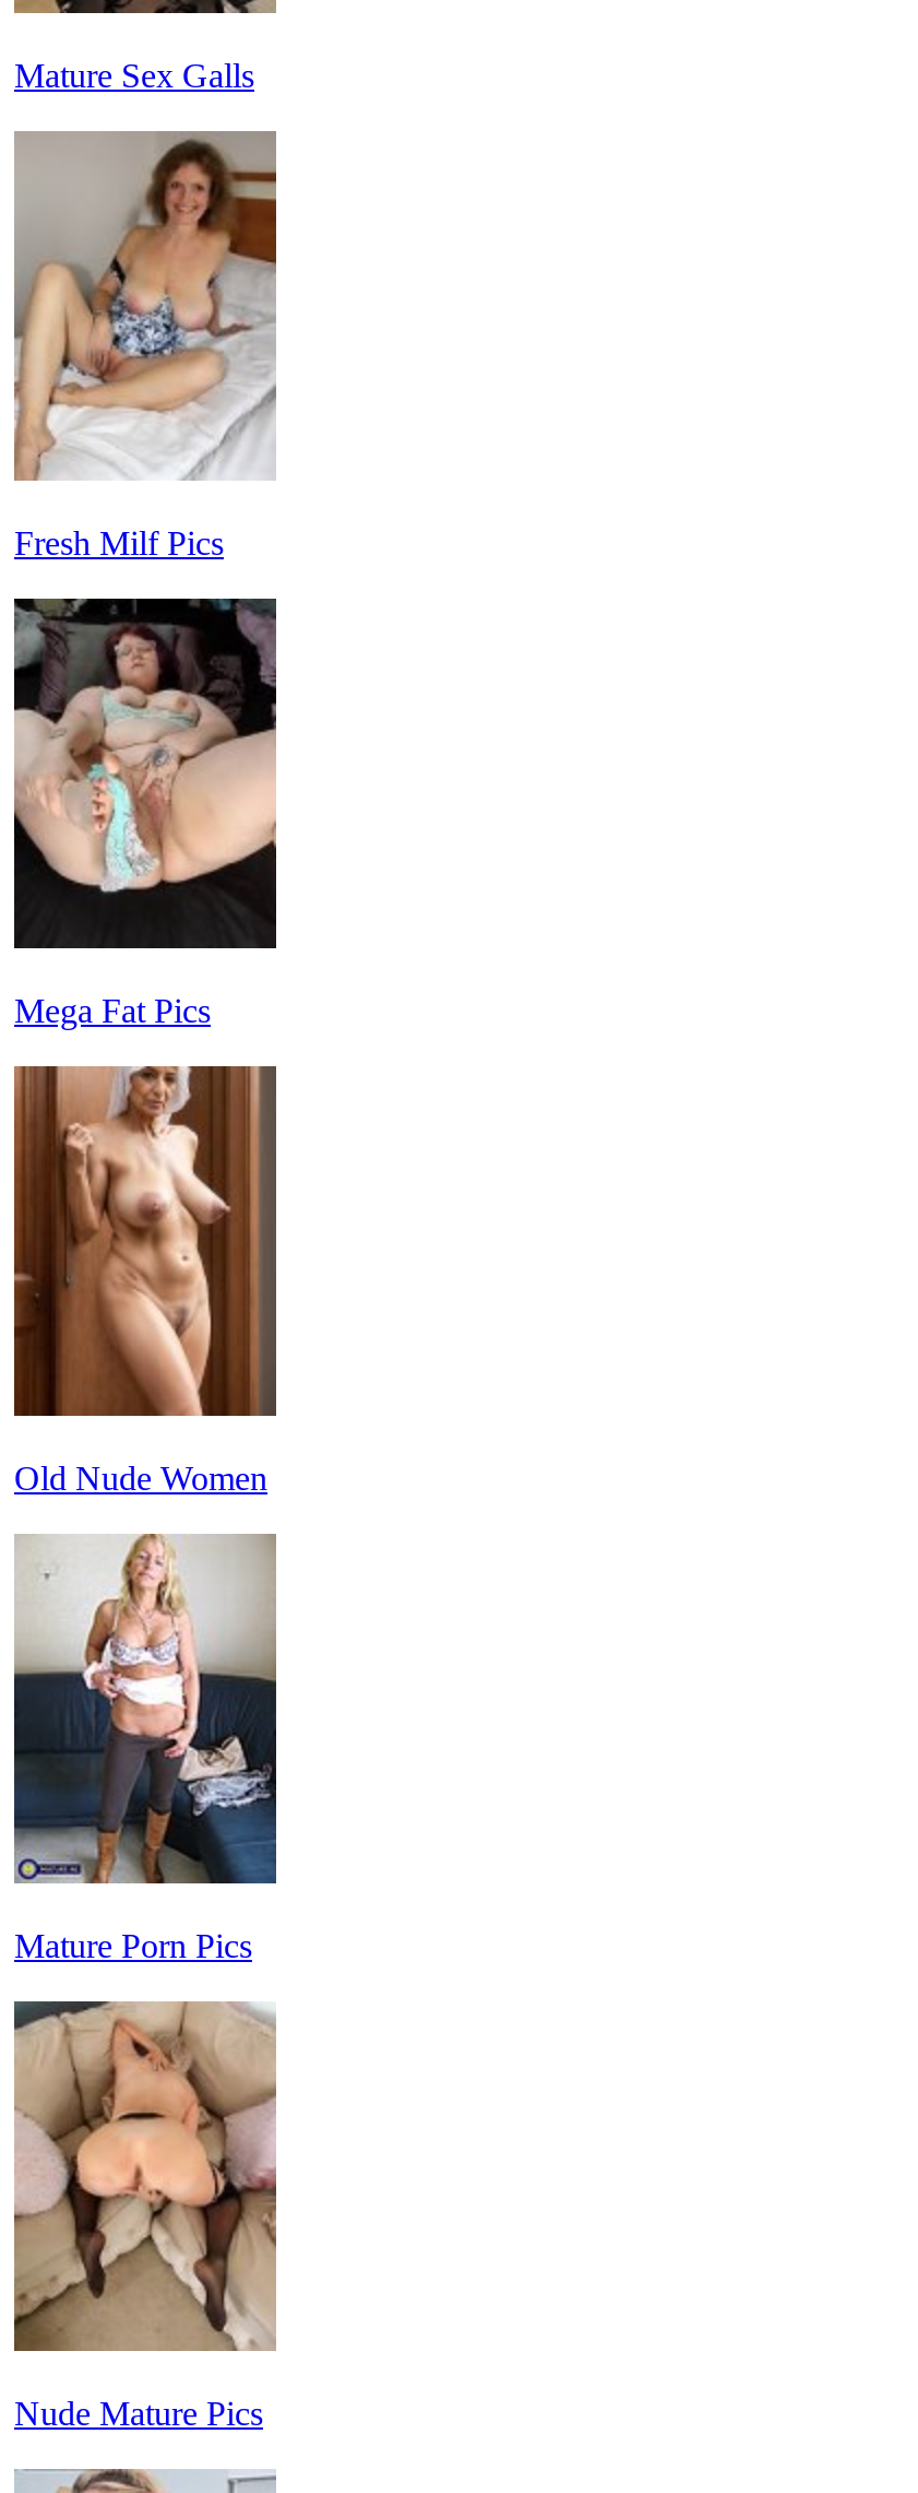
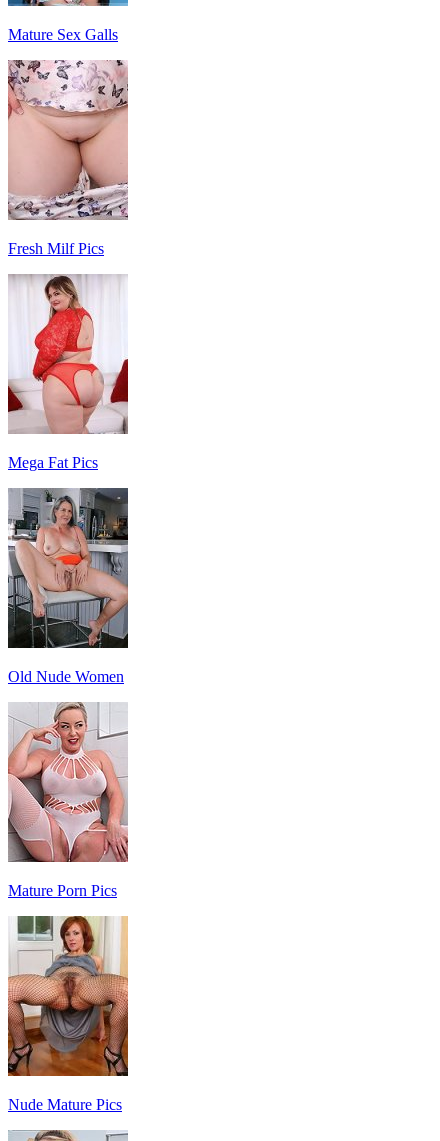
[14,131,278,481] [image] -> [8,60,129,221] [image]
[12,596,278,950] [image] -> [7,274,129,435] [image]
[12,1064,276,1418] [image] -> [7,487,128,649] [image]
[12,1534,278,1886] [image] -> [7,702,129,863] [image]
[12,1999,276,2353] [image] -> [7,916,128,1077] [image]

